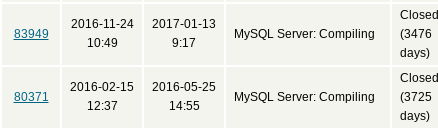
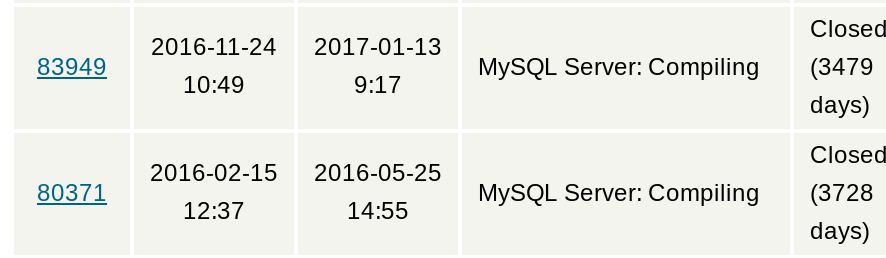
[234,27,432,41] MySQL Server: Compiling (3476 -> [478,53,874,81] MySQL Server: Compiling (3479
[234,90,432,104] MySQL Server: Compiling (3725 -> [478,179,874,207] MySQL Server: Compiling (3728

